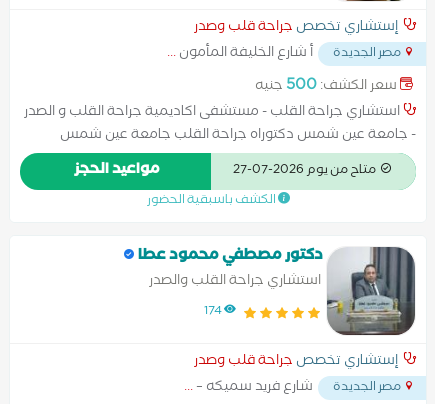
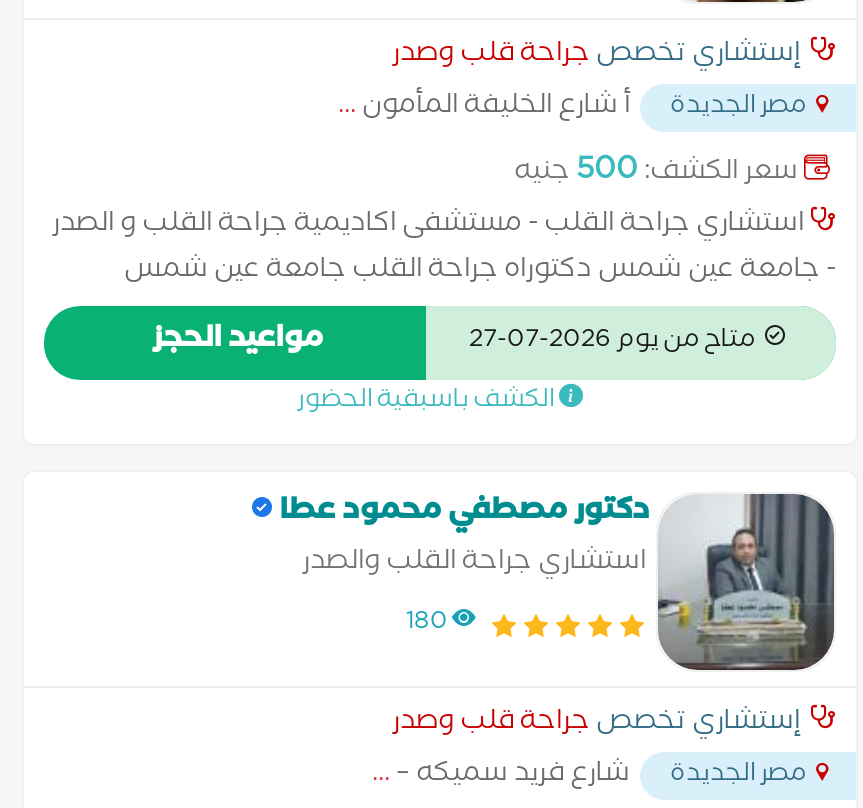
[204,301,222,324] 174 -> [406,602,448,648] 180

